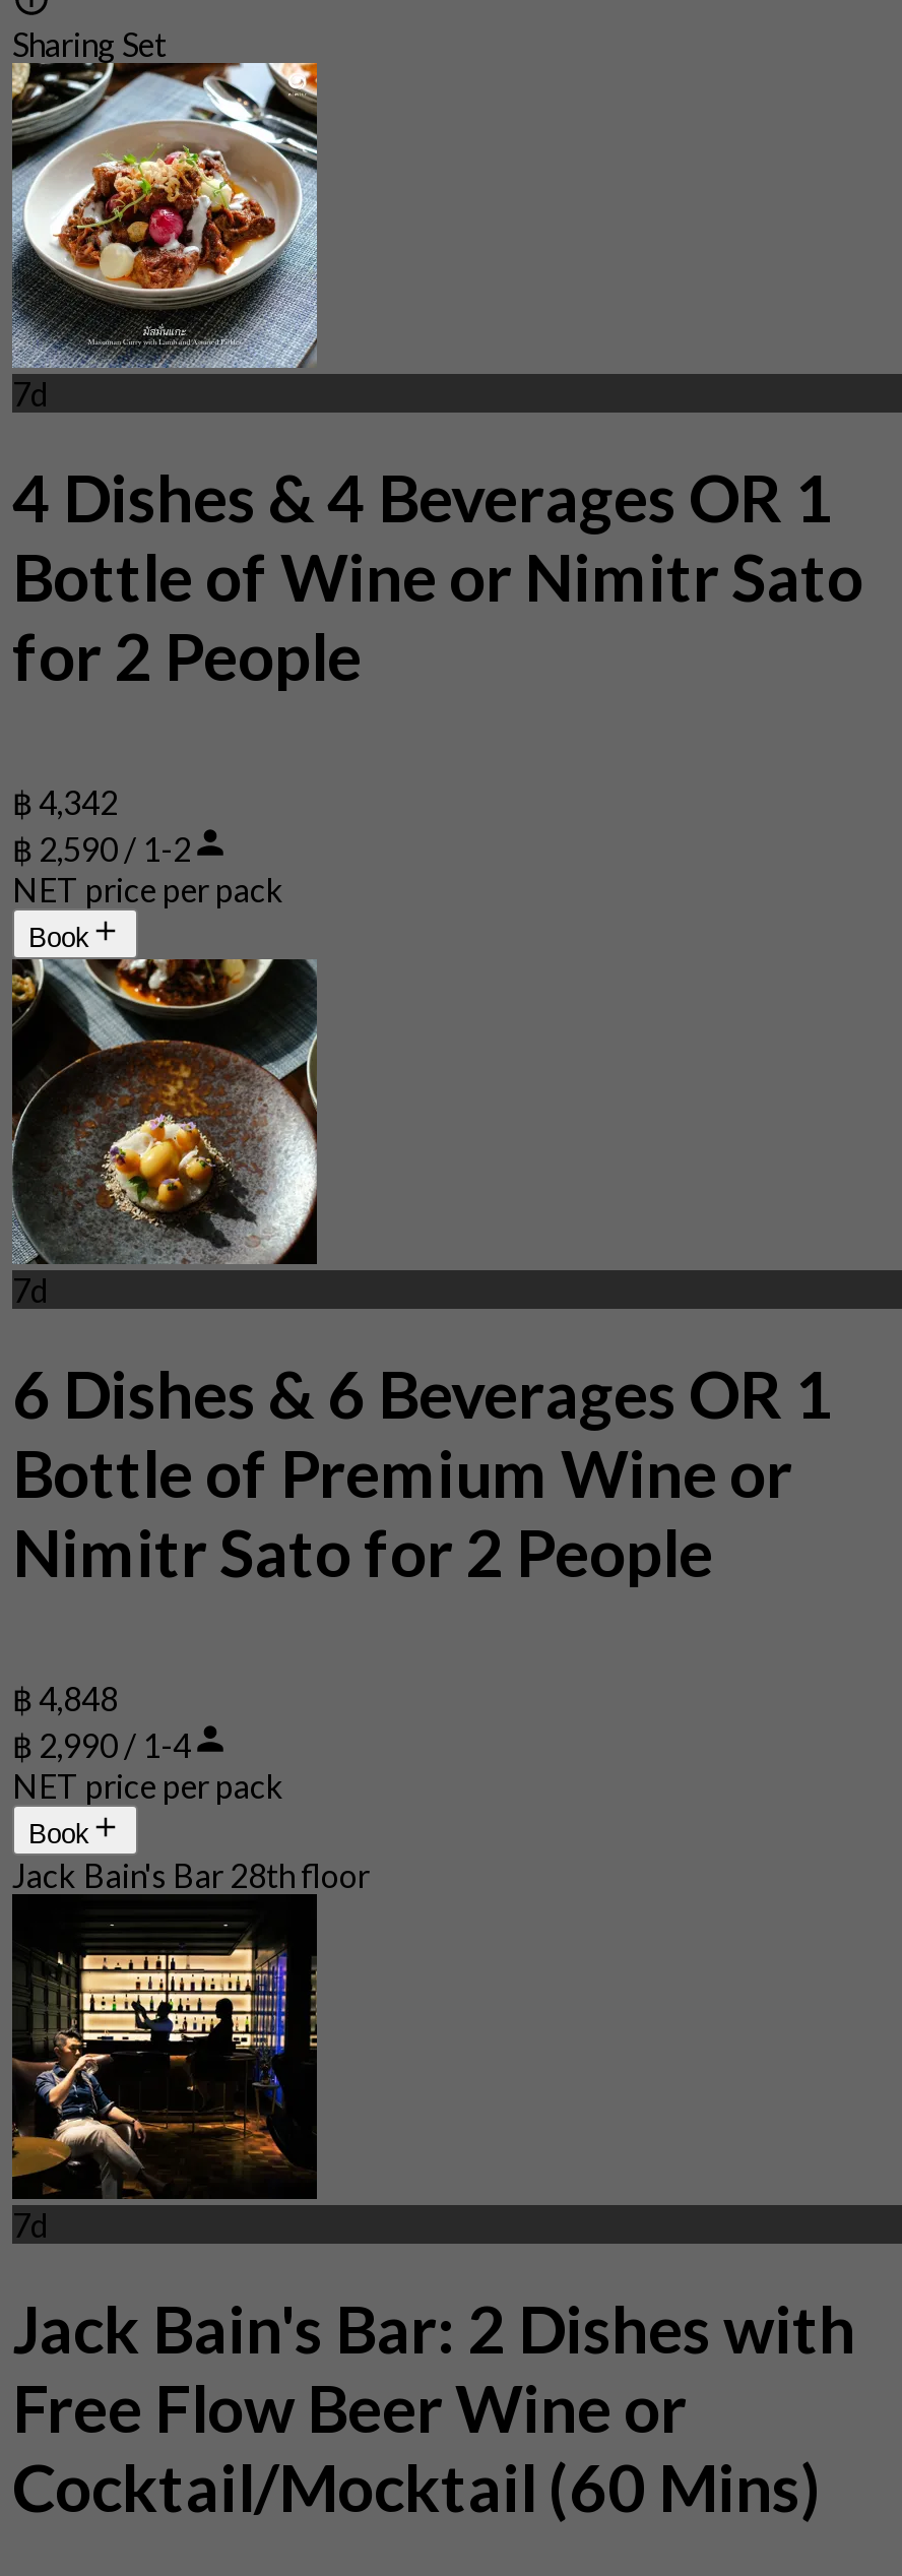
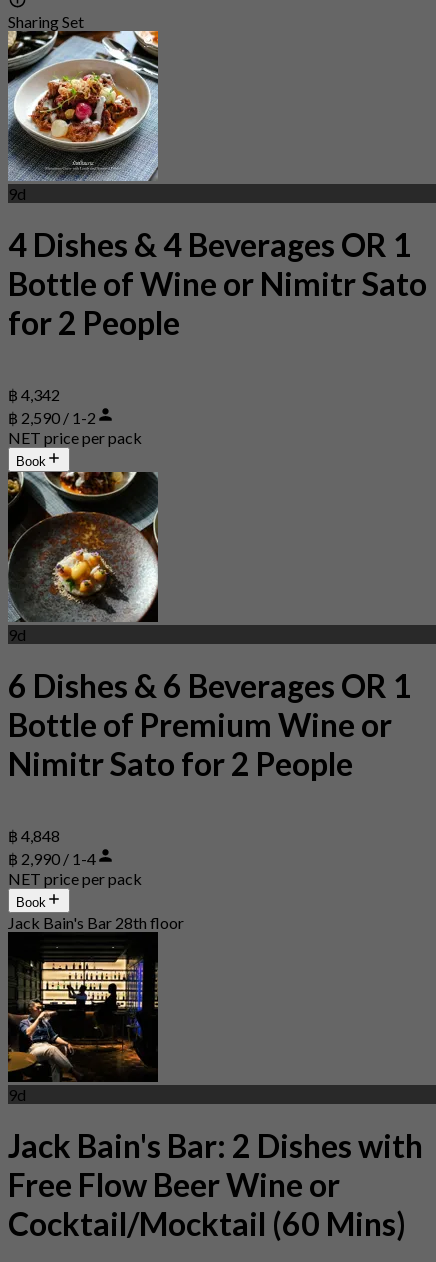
[12,374,49,413] 7d -> [8,184,26,203] 9d
[12,1270,49,1309] 7d -> [8,625,26,644] 9d
[12,2206,49,2244] 7d -> [8,1085,26,1104] 9d

